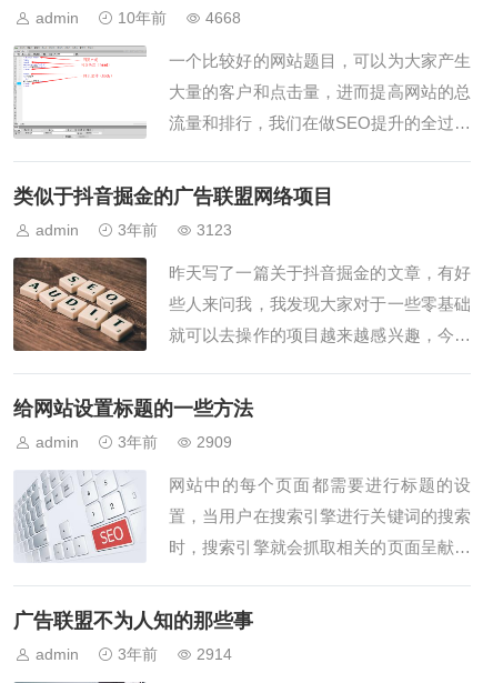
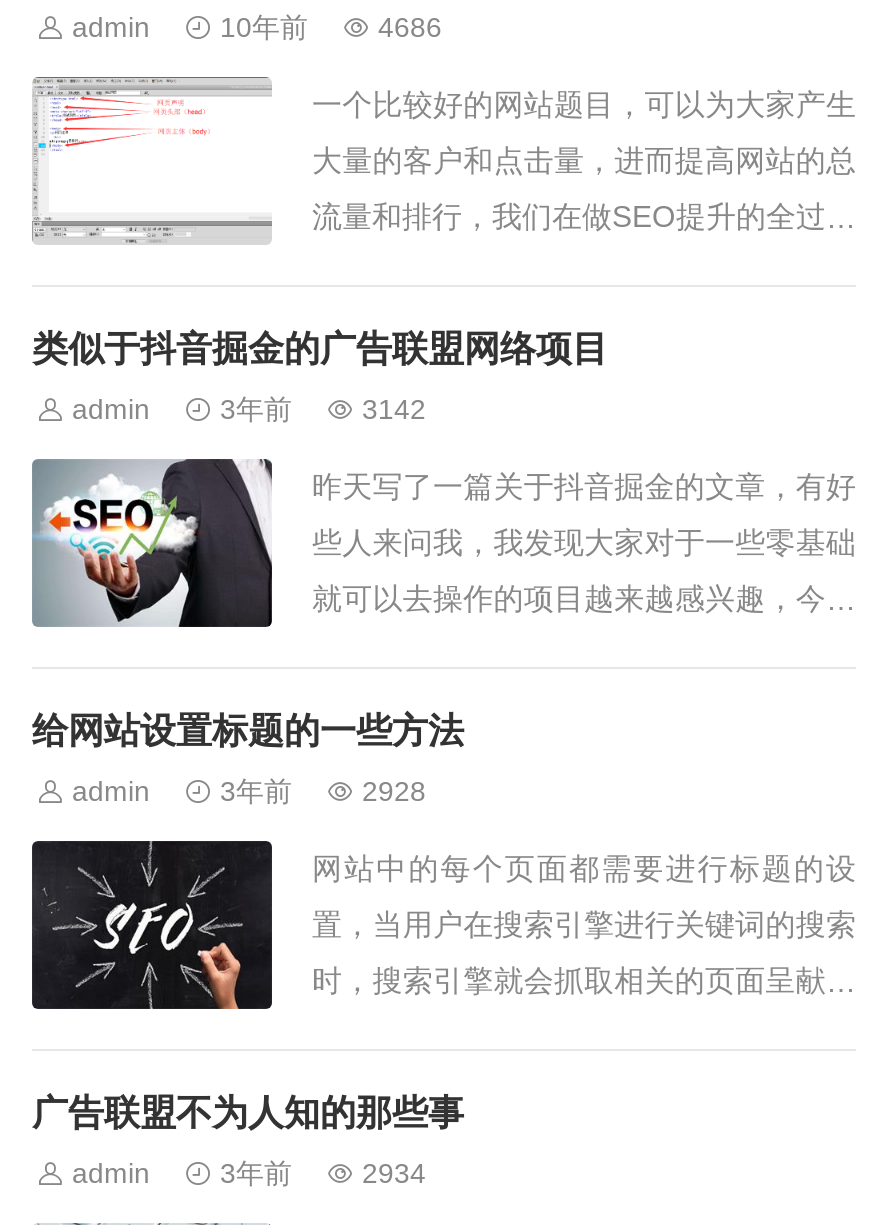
[205,9,241,27] 4668 -> [378,12,442,44] 4686
[197,221,232,239] 3123 -> [362,394,426,426] 3142
[12,257,148,352] [image] -> [30,457,272,629] [image]
[197,433,232,451] 2909 -> [362,776,426,808] 2928
[13,470,147,563] [image] -> [30,839,274,1011] [image]
[197,646,232,663] 2914 -> [362,1158,426,1190] 2934

